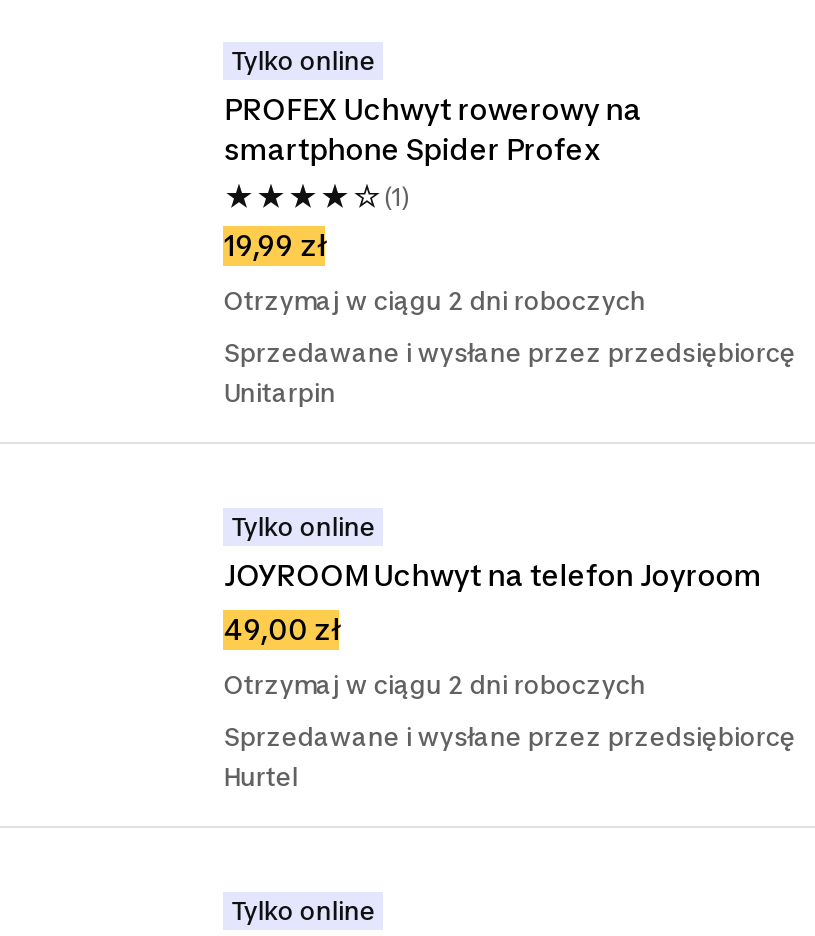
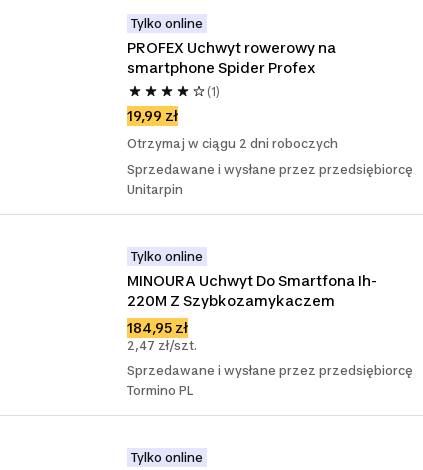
[224,558,762,700] JOYROOM Uchwyt na telefon Joyroom | 49,00 zł | Otrzymaj w ciągu 2 dni roboczych -> [127,272,377,353] MINOURA Uchwyt Do Smartfona Ih- | 220M Z Szybkozamykaczem | 184,95 zł | 2,47 zł/szt.
[224,762,298,792] Hurtel -> [127,383,193,398] Tormino PL

